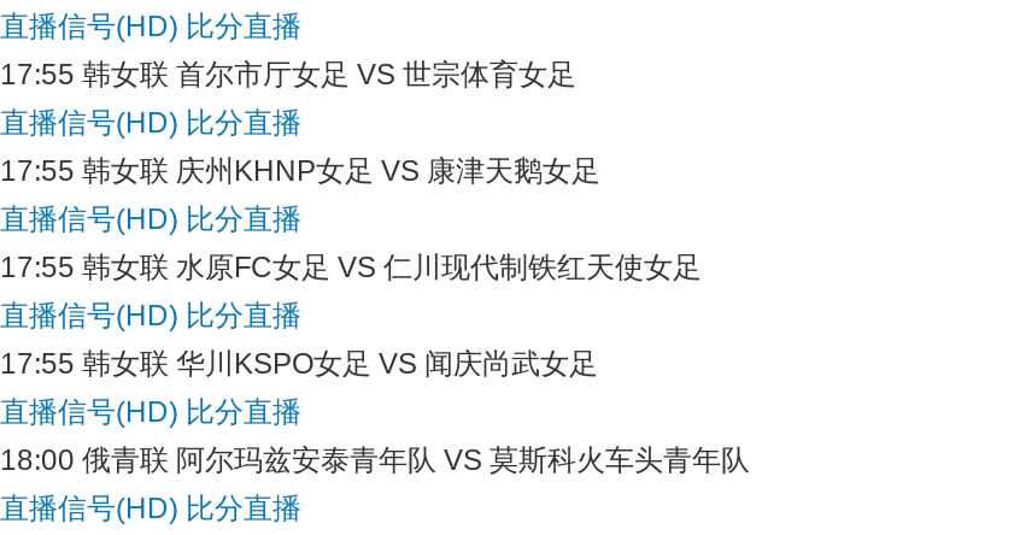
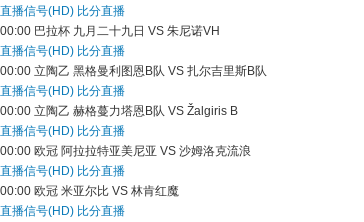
[0,58,576,92] 17:55 韩女联首尔市厅女足 VS 世宗体育女足 -> [0,24,220,38] 00:00 巴拉杯九月二十九日 VS 朱尼诺VH
[0,154,600,188] 17:55 韩女联庆州KHNP女足 VS 康津天鹅女足 -> [0,64,267,78] 00:00 立陶乙黑格曼利图恩B队 VS 扎尔吉里斯B队
[0,251,702,284] 17:55 韩女联水原FC女足 VS 仁川现代制铁红天使女足 -> [0,104,238,118] 00:00 立陶乙赫格蔓力塔恩B队 VS Žalgiris B
[0,347,598,381] 17:55 韩女联华川KSPO女足 VS 闻庆尚武女足 -> [0,144,251,158] 00:00 欧冠阿拉拉特亚美尼亚 VS 沙姆洛克流浪
[0,443,750,477] 18:00 俄青联阿尔玛兹安泰青年队 VS 莫斯科火车头青年队 -> [0,184,179,198] 00:00 欧冠米亚尔比 VS 林肯红魔

